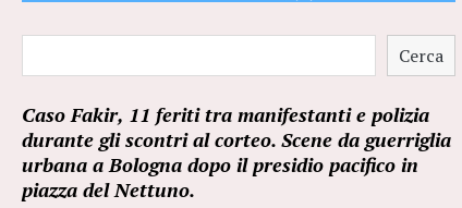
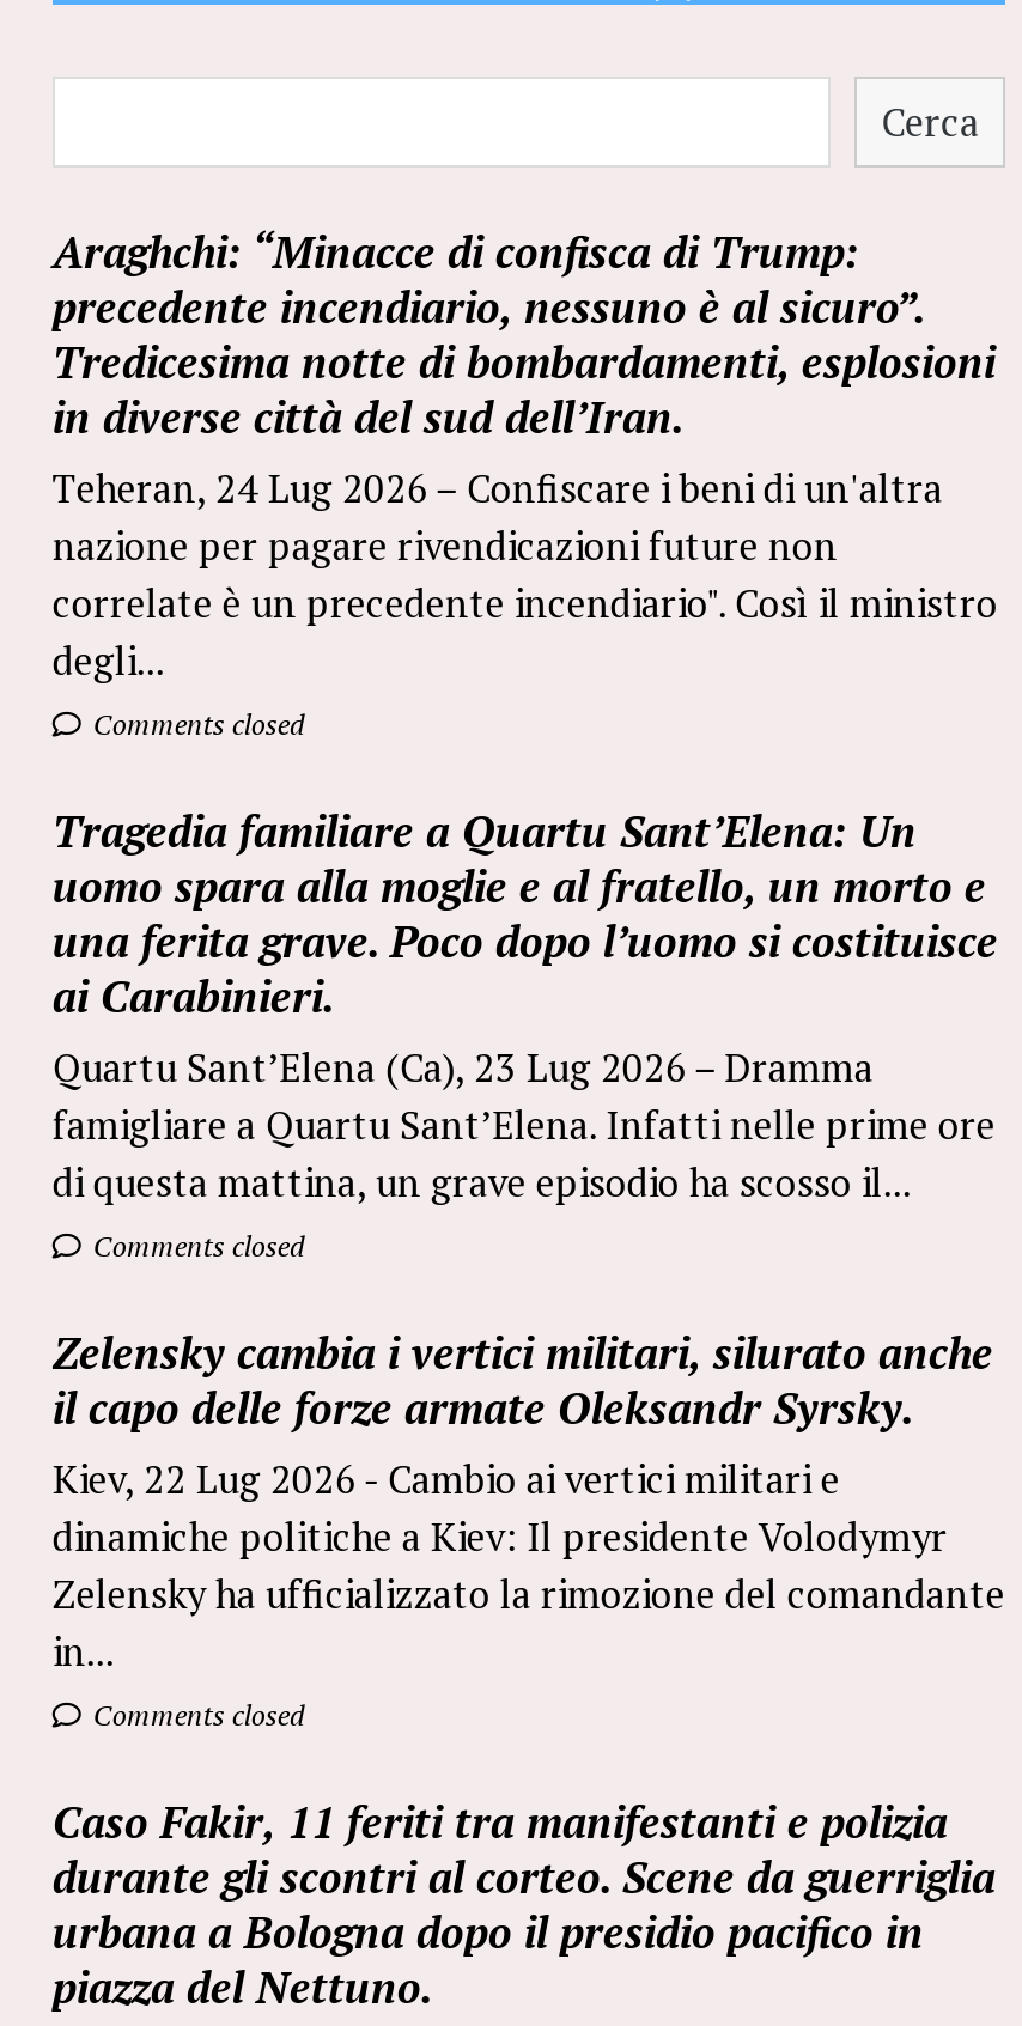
none -> [52,223,1005,1733] Araghchi: “Minacce di confisca di Trump: | precedente incendiario, nessuno è al sicuro”. | Tredicesima notte di bombardamenti, esplosioni | in diverse città del sud dell’Iran. | Teheran, 24 Lug 2026 – Confiscare i beni di un'altra | nazione per pagare rivendicazioni future non | correlate è un precedente incendiario". Così il ministro | degli... | Comments closed | Tragedia familiare a Quartu Sant’Elena: Un | uomo spara alla moglie e al fratello, un morto e | una ferita grave. Poco dopo l’uomo si costituisce | ai Carabinieri. | Quartu Sant’Elena (Ca), 23 Lug 2026 – Dramma | famigliare a Quartu Sant’Elena. Infatti nelle prime ore | di questa mattina, un grave episodio ha scosso il... | Comments closed | Zelensky cambia i vertici militari, silurato anche | il capo delle forze armate Oleksandr Syrsky. | Kiev, 22 Lug 2026 - Cambio ai vertici militari e | dinamiche politiche a Kiev: Il presidente Volodymyr | Zelensky ha ufficializzato la rimozione del comandante | in... | Comments closed

